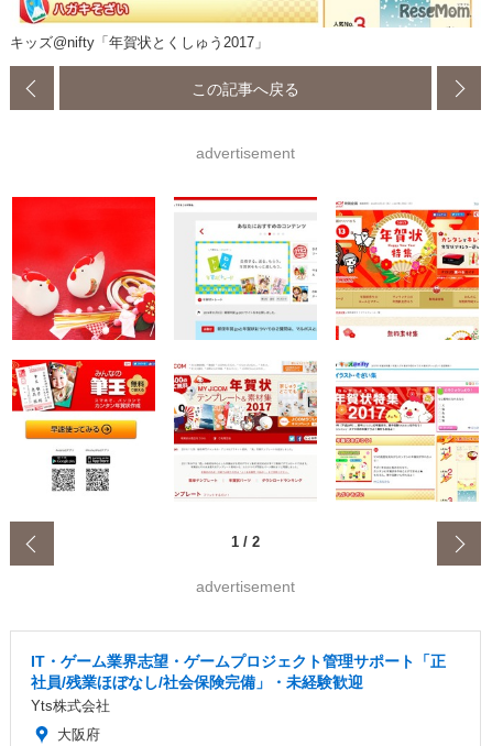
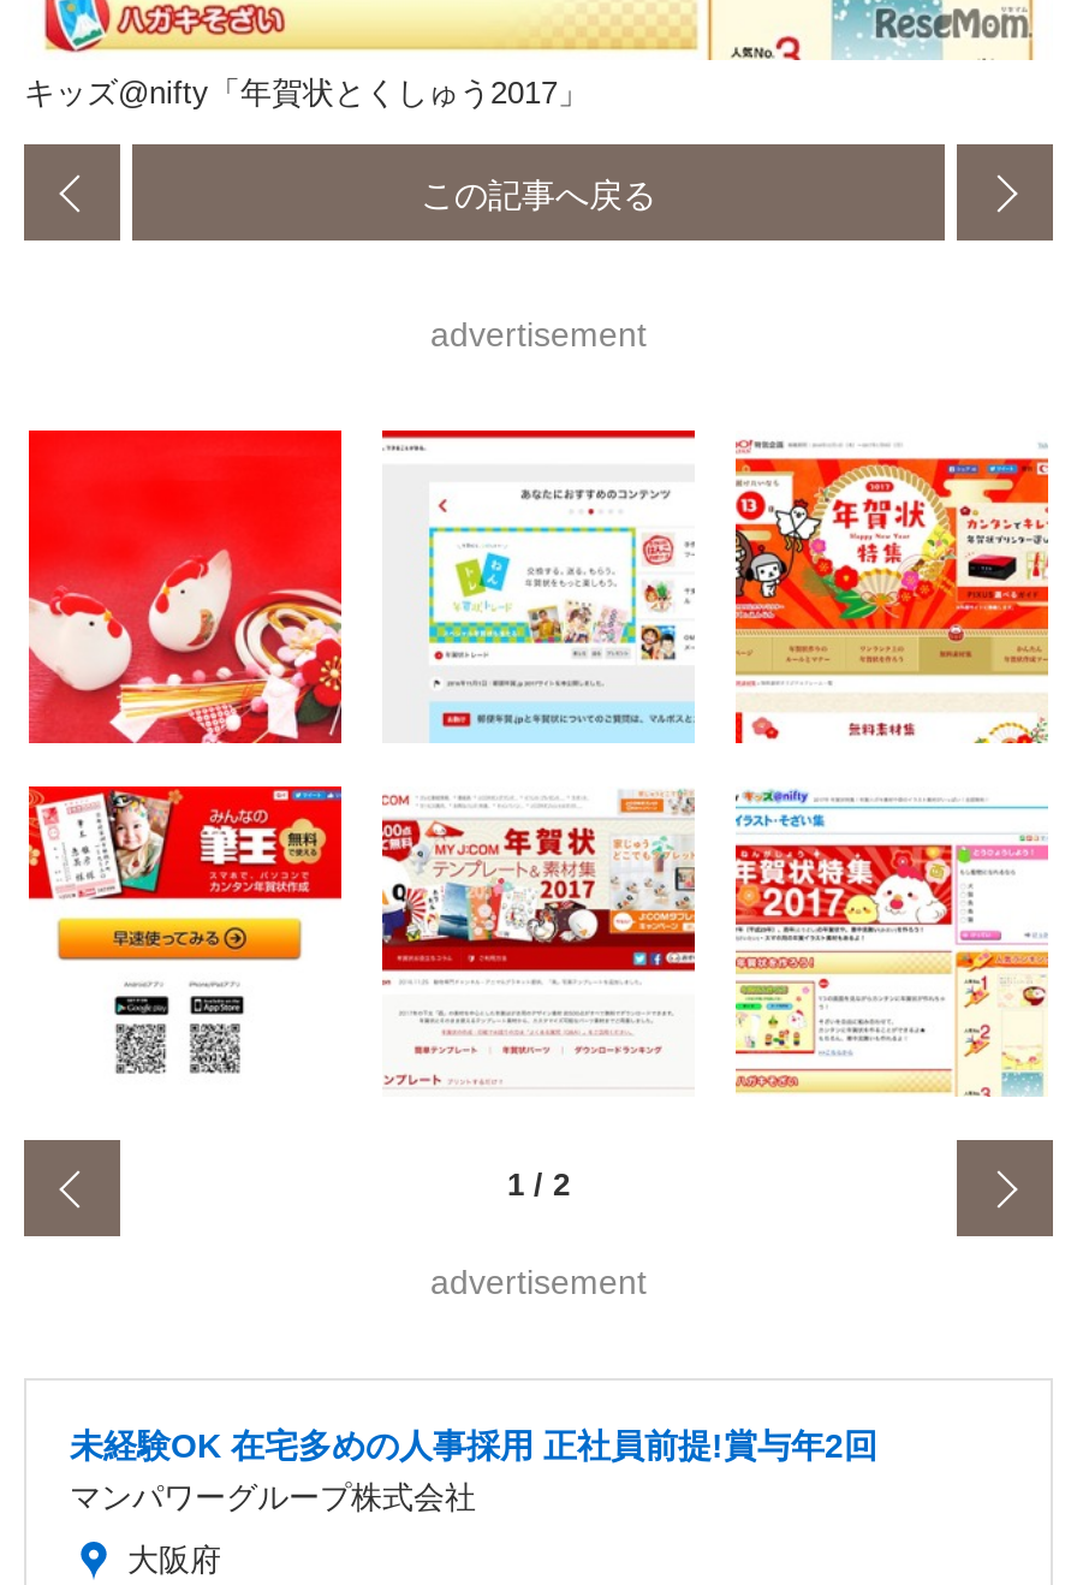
[31,652,446,714] IT・ゲーム業界志望・ゲームプロジェクト管理サポート「正 | 社員/残業ほぼなし/社会保険完備」・未経験歓迎 | Yts株式会社 -> [70,1426,877,1515] 未経験OK 在宅多めの人事採用 正社員前提!賞与年2回 | マンパワーグループ株式会社

